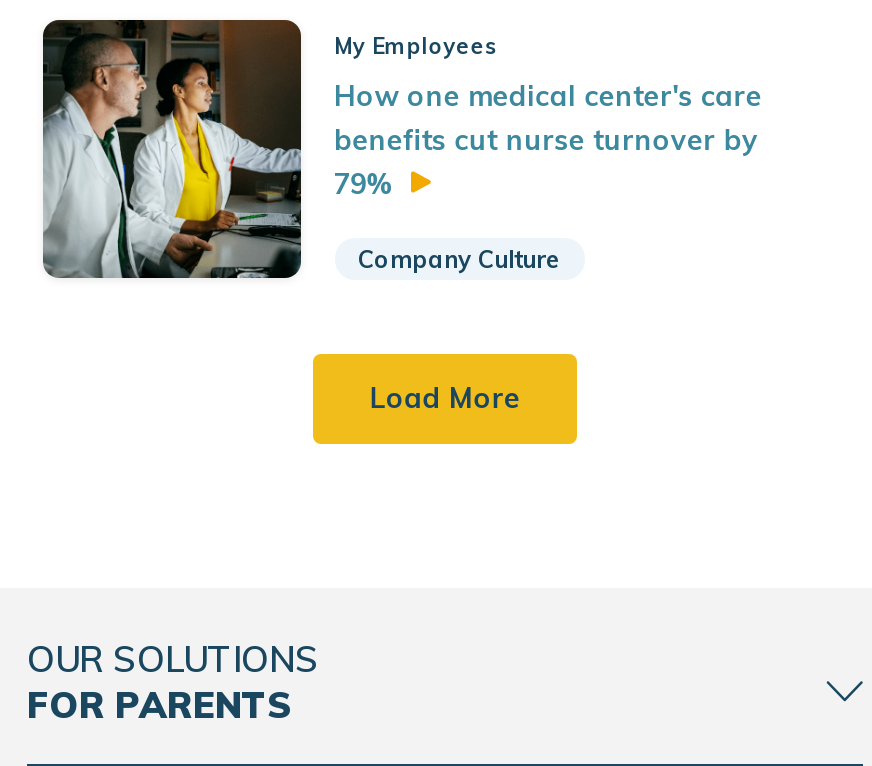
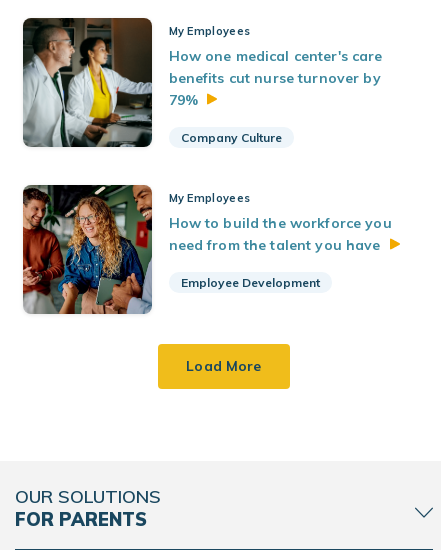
none -> [22,184,392,315] [image] | My Employees | How to build the workforce you | need from the talent you have | Employee Development

